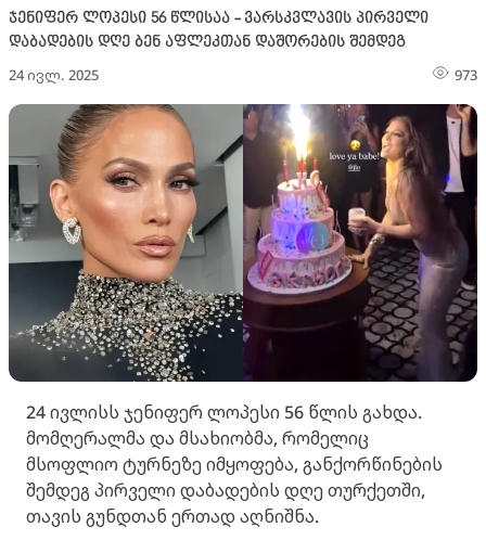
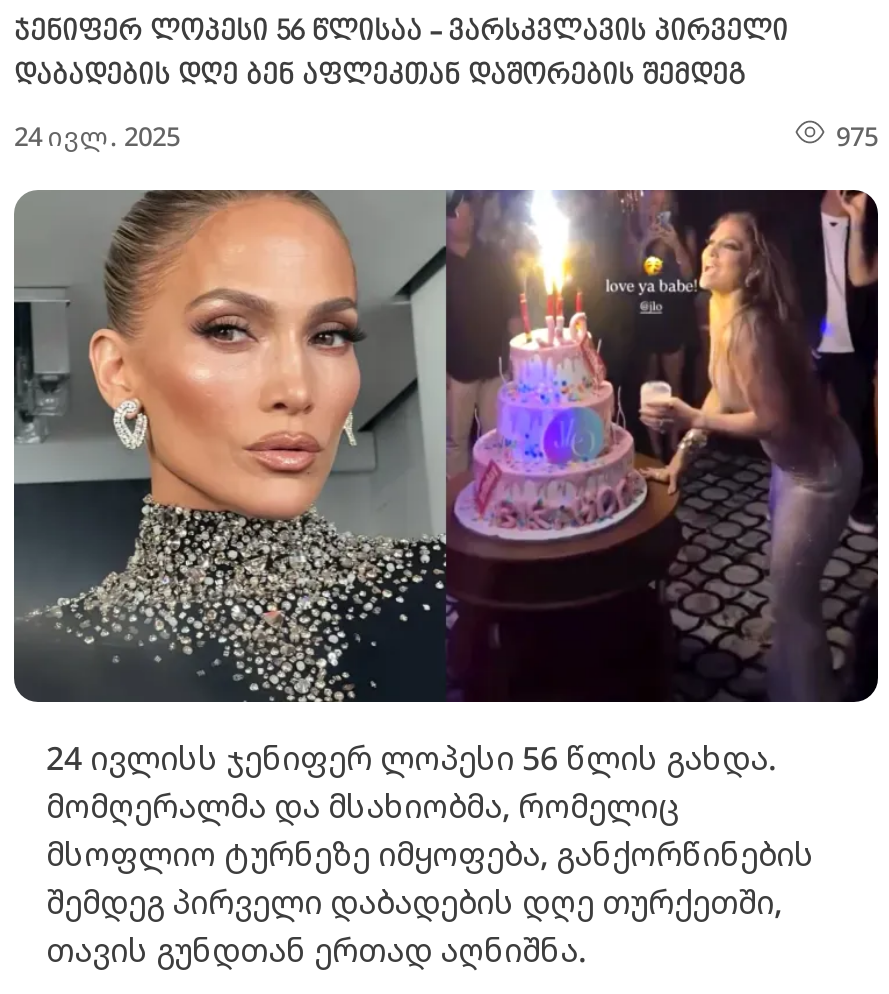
[455,65,477,85] 973 -> [836,118,878,154] 975

